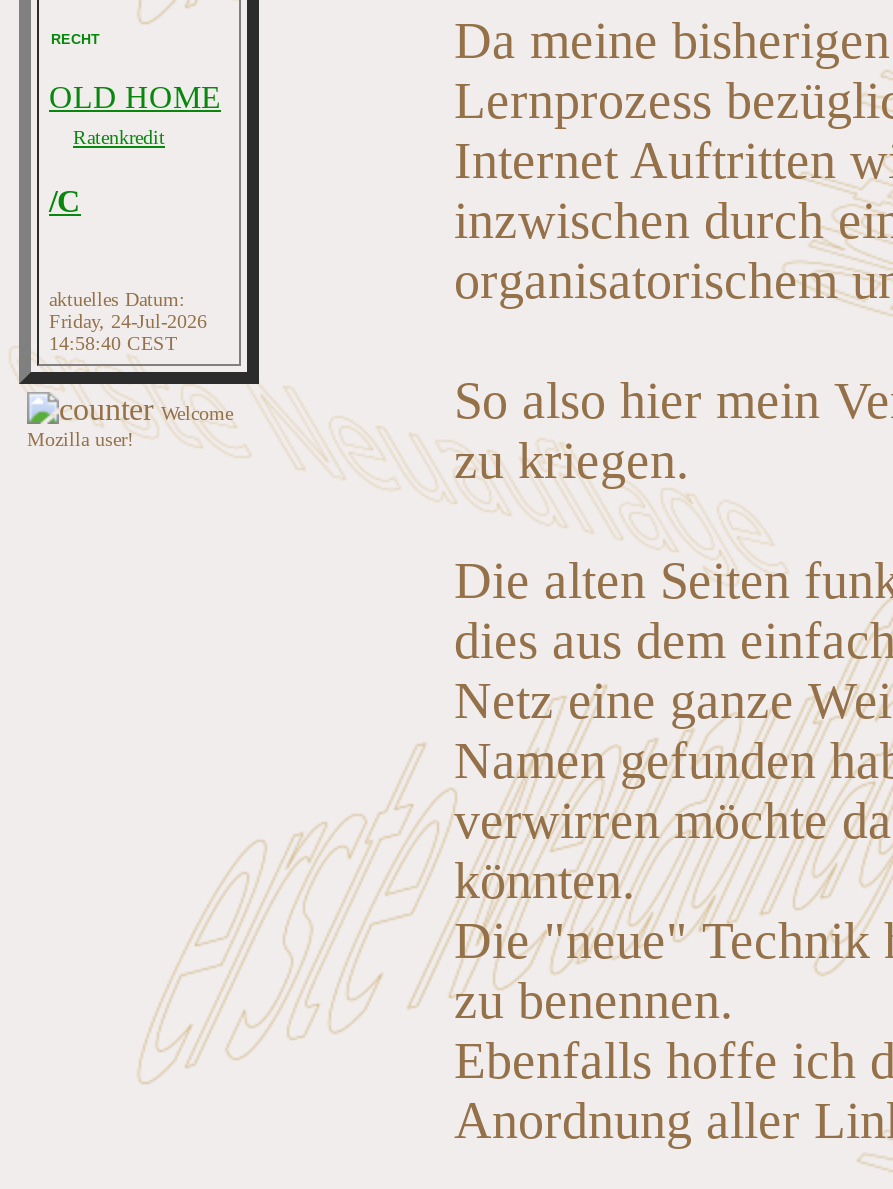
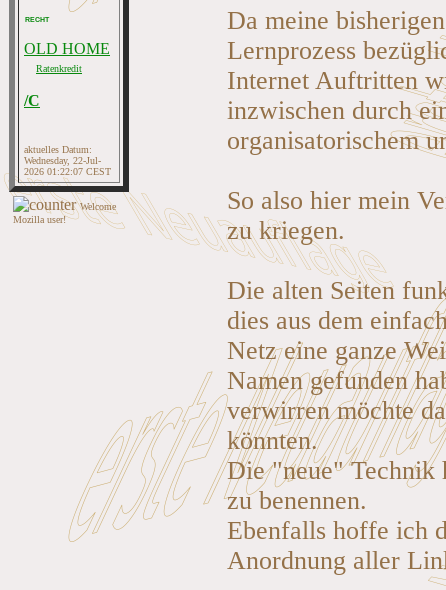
[49,310,207,354] Friday, 24-Jul-2026 | 14:58:40 CEST -> [24,155,111,177] Wednesday, 22-Jul- | 2026 01:22:07 CEST

